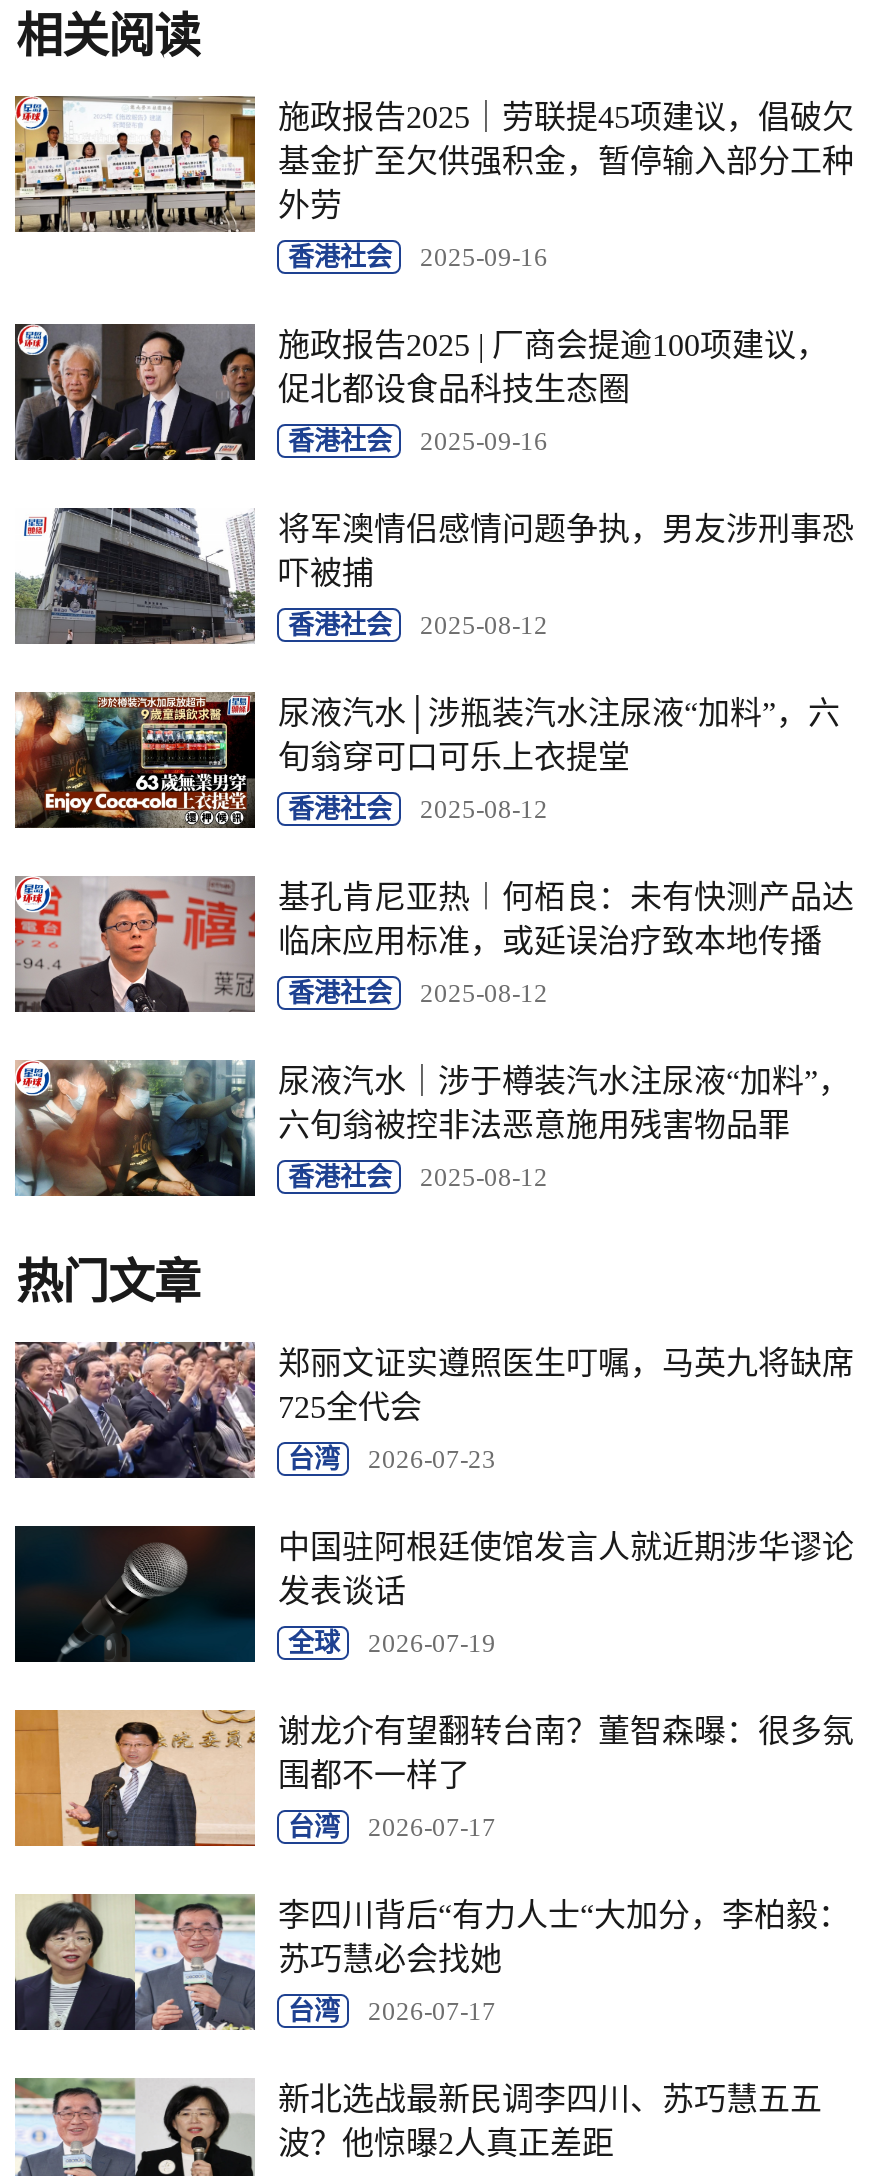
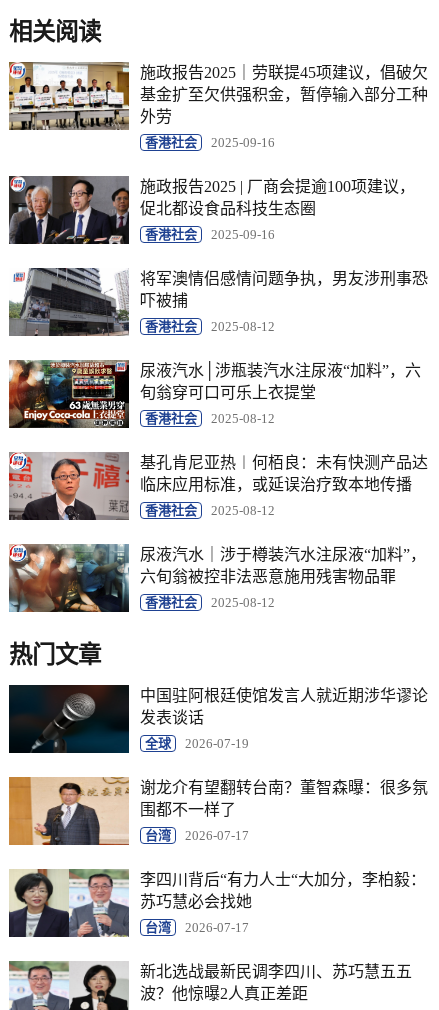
[13,1340,854,1480] [image] | 郑丽文证实遵照医生叮嘱，马英九将缺席 | 725全代会 | 台湾 | 2026-07-23 -> none

